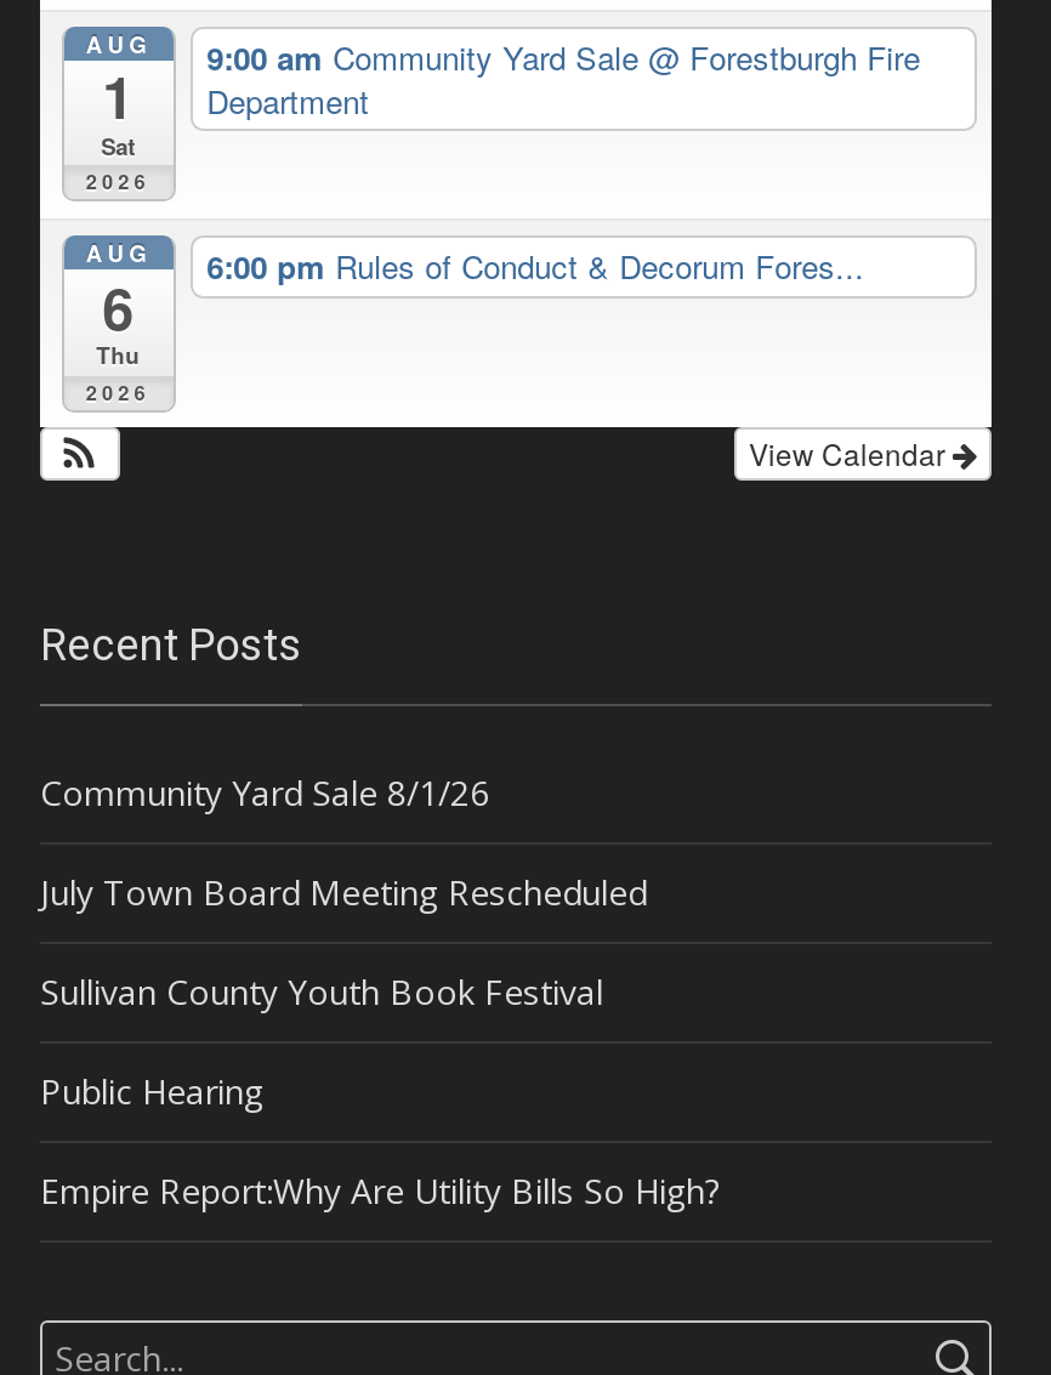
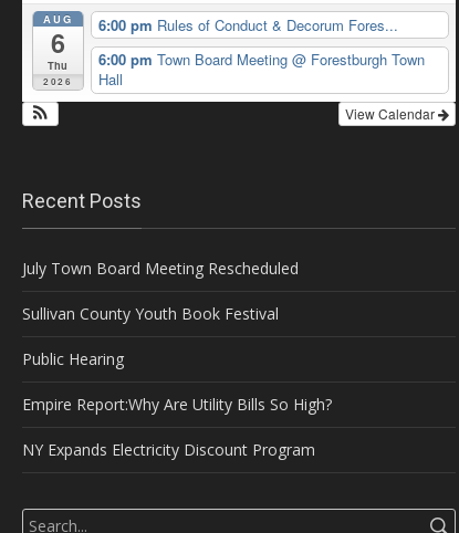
[86,33,920,270] 9:00 am Community Yard Sale @ Forestburgh Fire | Department | AUG -> none
[86,57,150,198] 1 | Sat | 2026 -> none
none -> [98,49,424,90] 6:00 pm Town Board Meeting @ Forestburgh Town | Hall
[40,770,489,816] Community Yard Sale 8/1/26 -> none
moved [40,869,720,1214] -> [22,257,332,414]: July Town Board Meeting Rescheduled | Sullivan County Youth Book Festival | Public Hearing | Empire Report:Why Are Utility Bills So High?
none -> [22,439,315,460] NY Expands Electricity Discount Program

